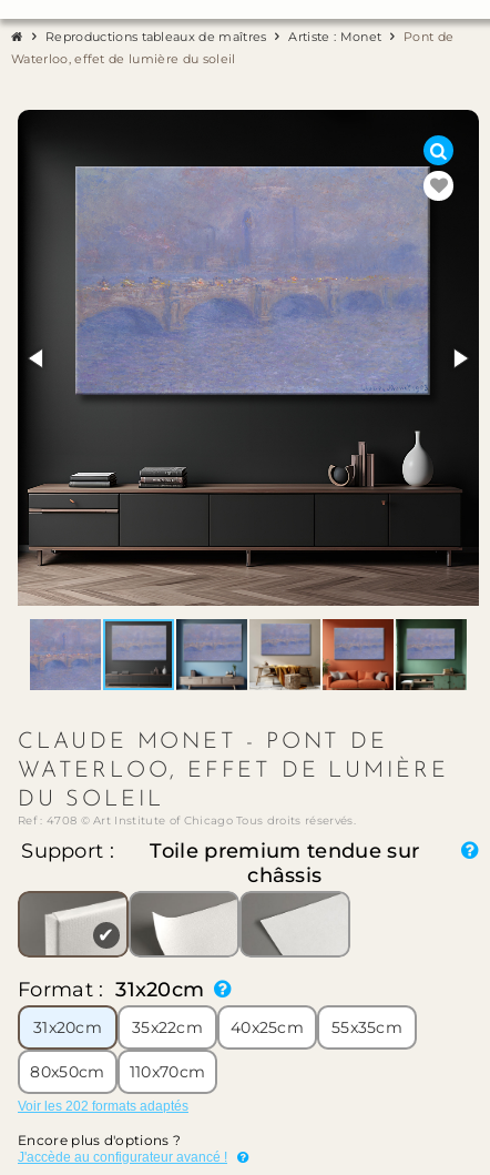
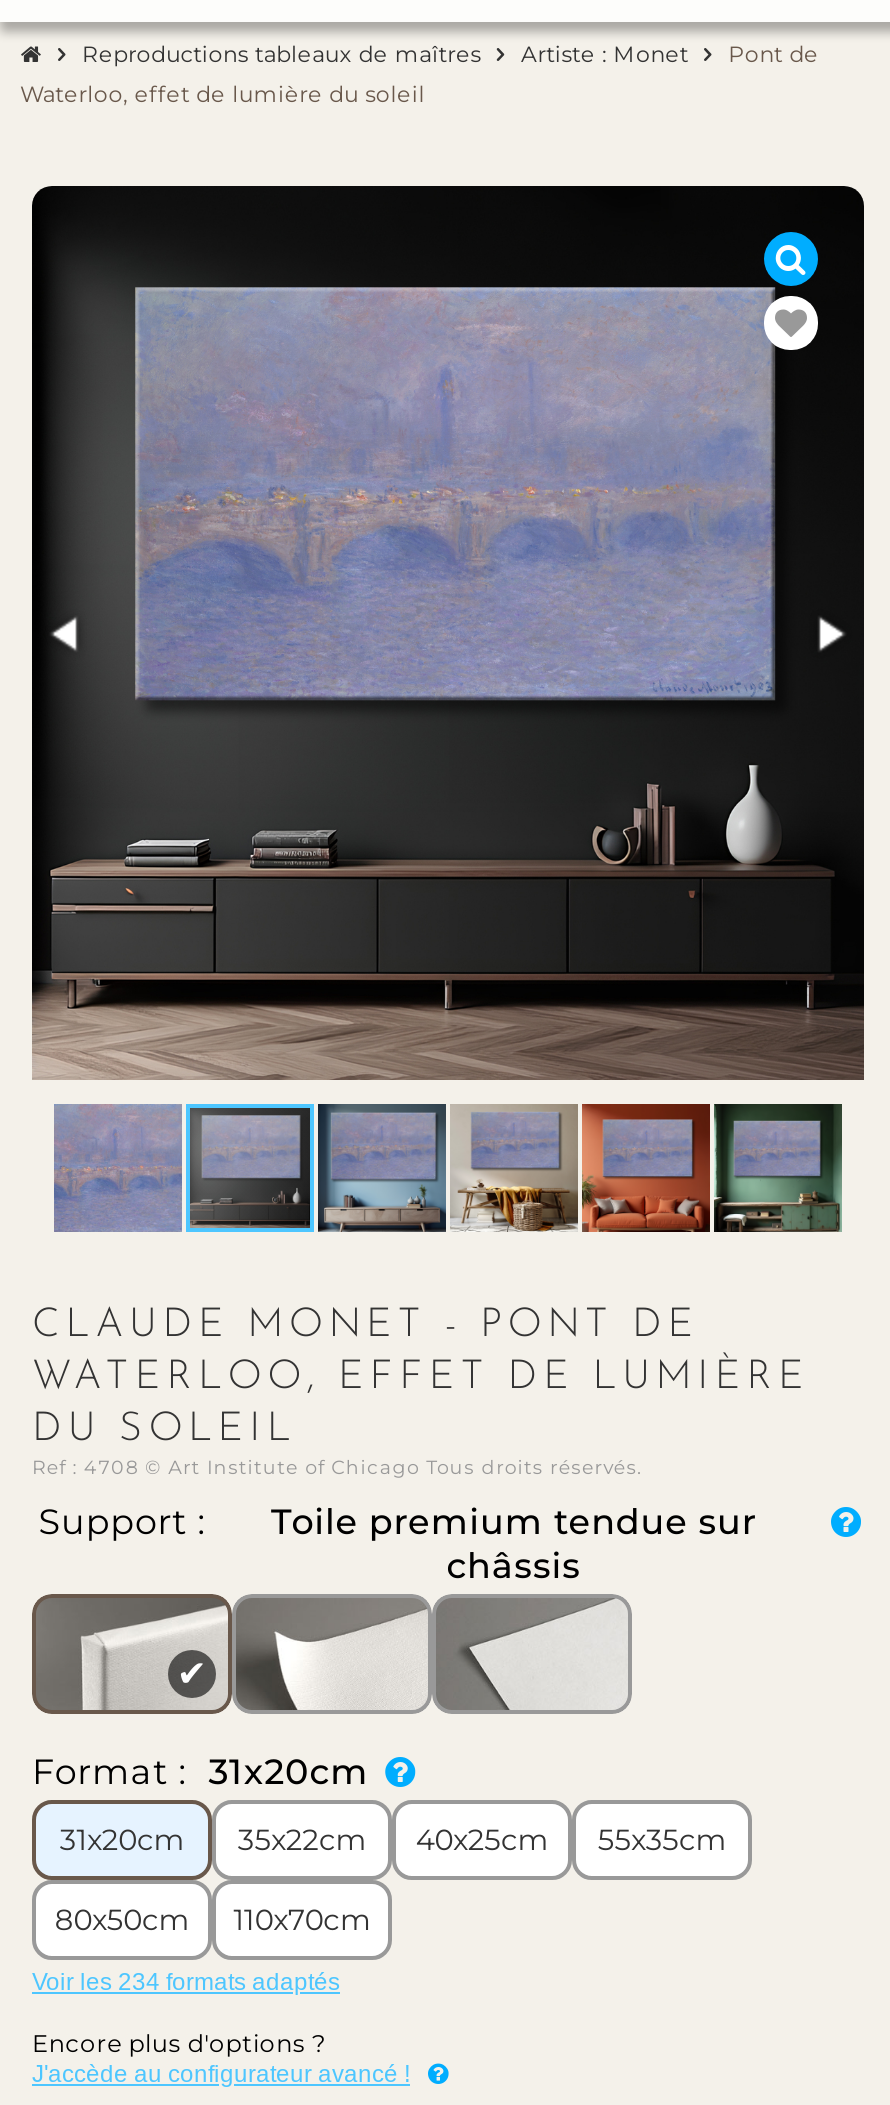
[18,1098,188,1114] Voir les 202 formats adaptés -> [32,1968,340,1996] Voir les 234 formats adaptés

